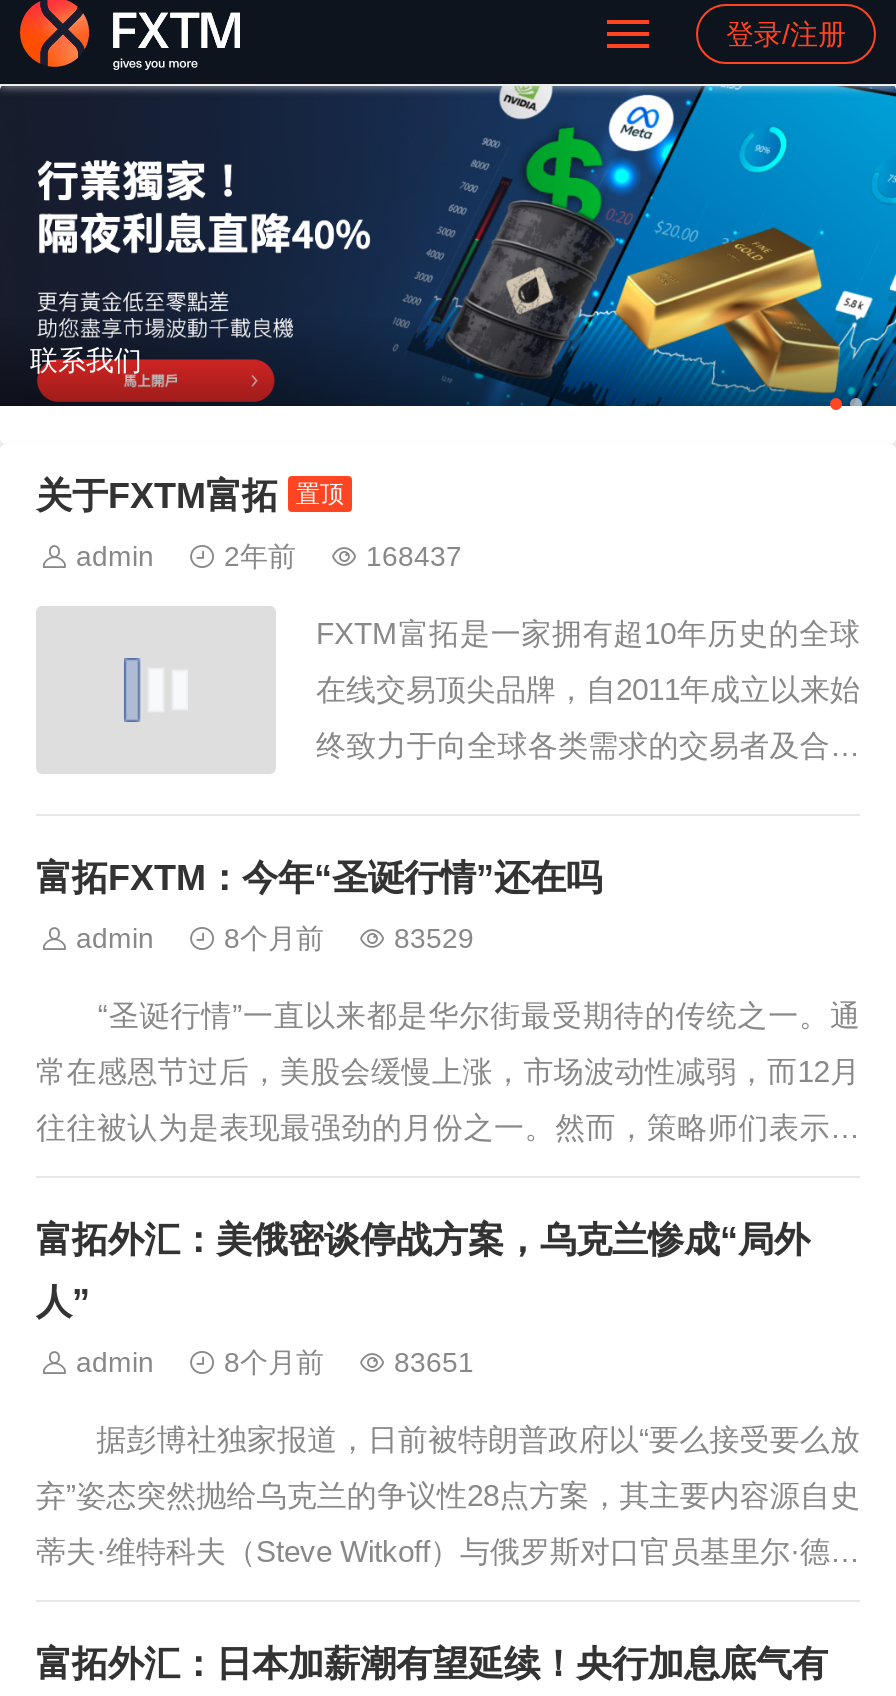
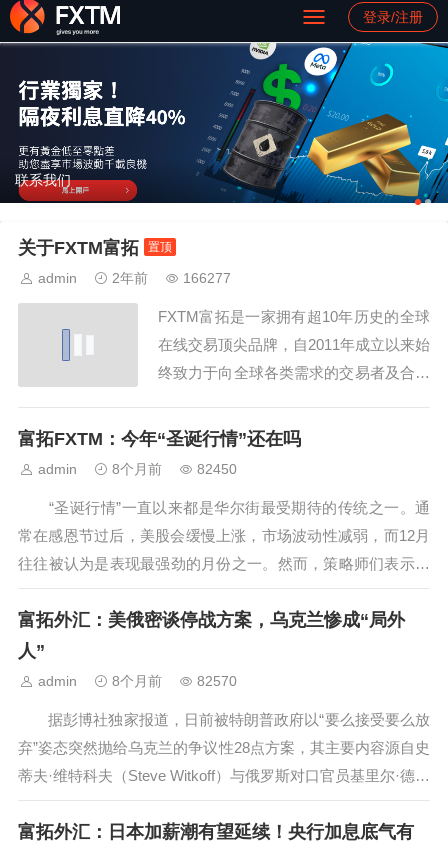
[366,540,462,572] 168437 -> [183,270,231,286] 166277
[394,922,474,954] 83529 -> [197,461,237,477] 82450
[394,1346,474,1378] 83651 -> [197,673,237,689] 82570

